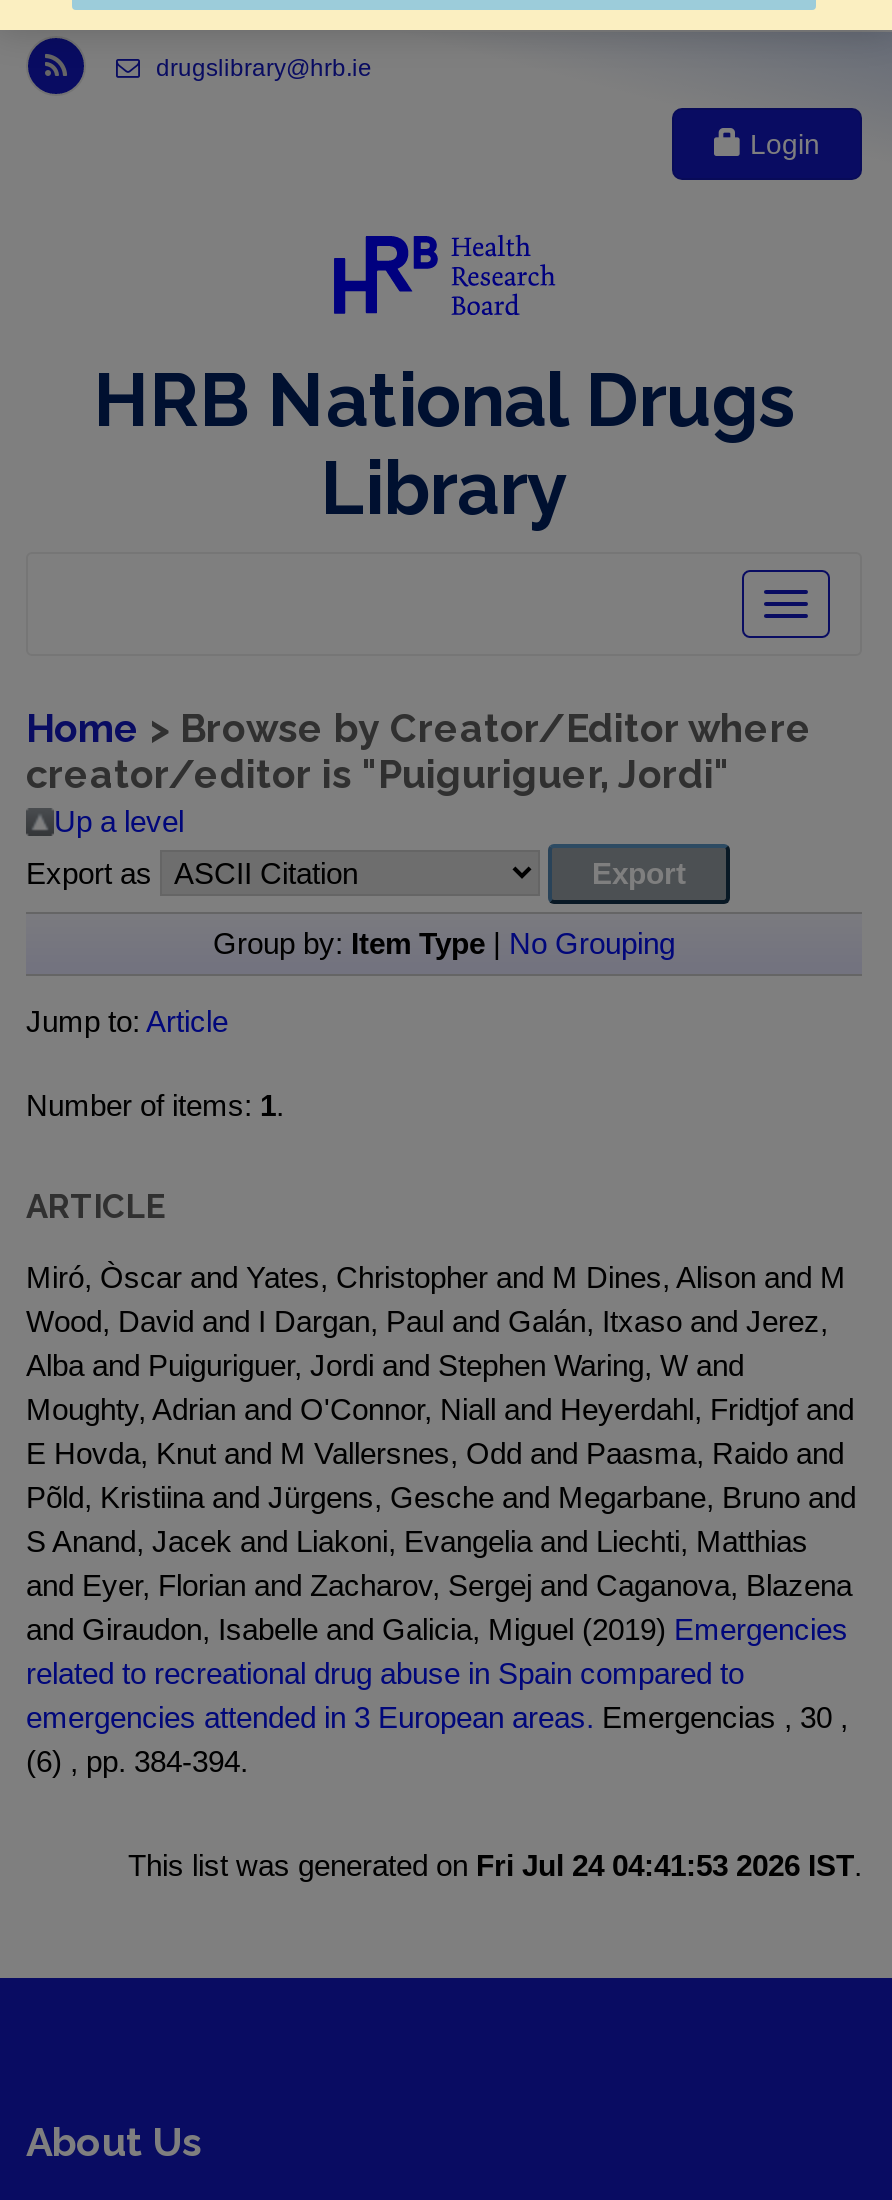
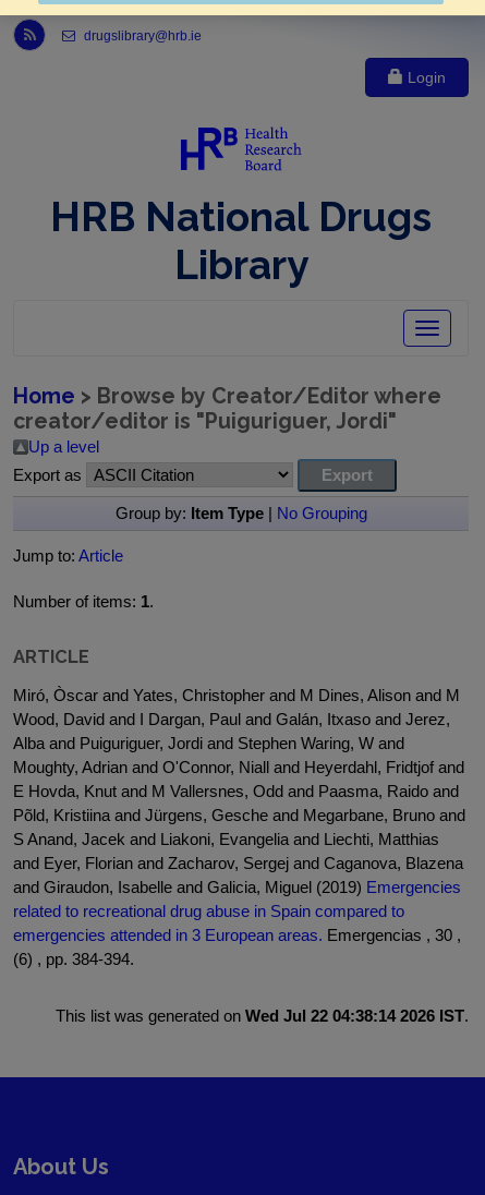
[128,1848,862,1882] This list was generated on Fri Jul 24 04:41:53 2026 IST. -> [56,1006,469,1025] This list was generated on Wed Jul 22 04:38:14 2026 IST.

